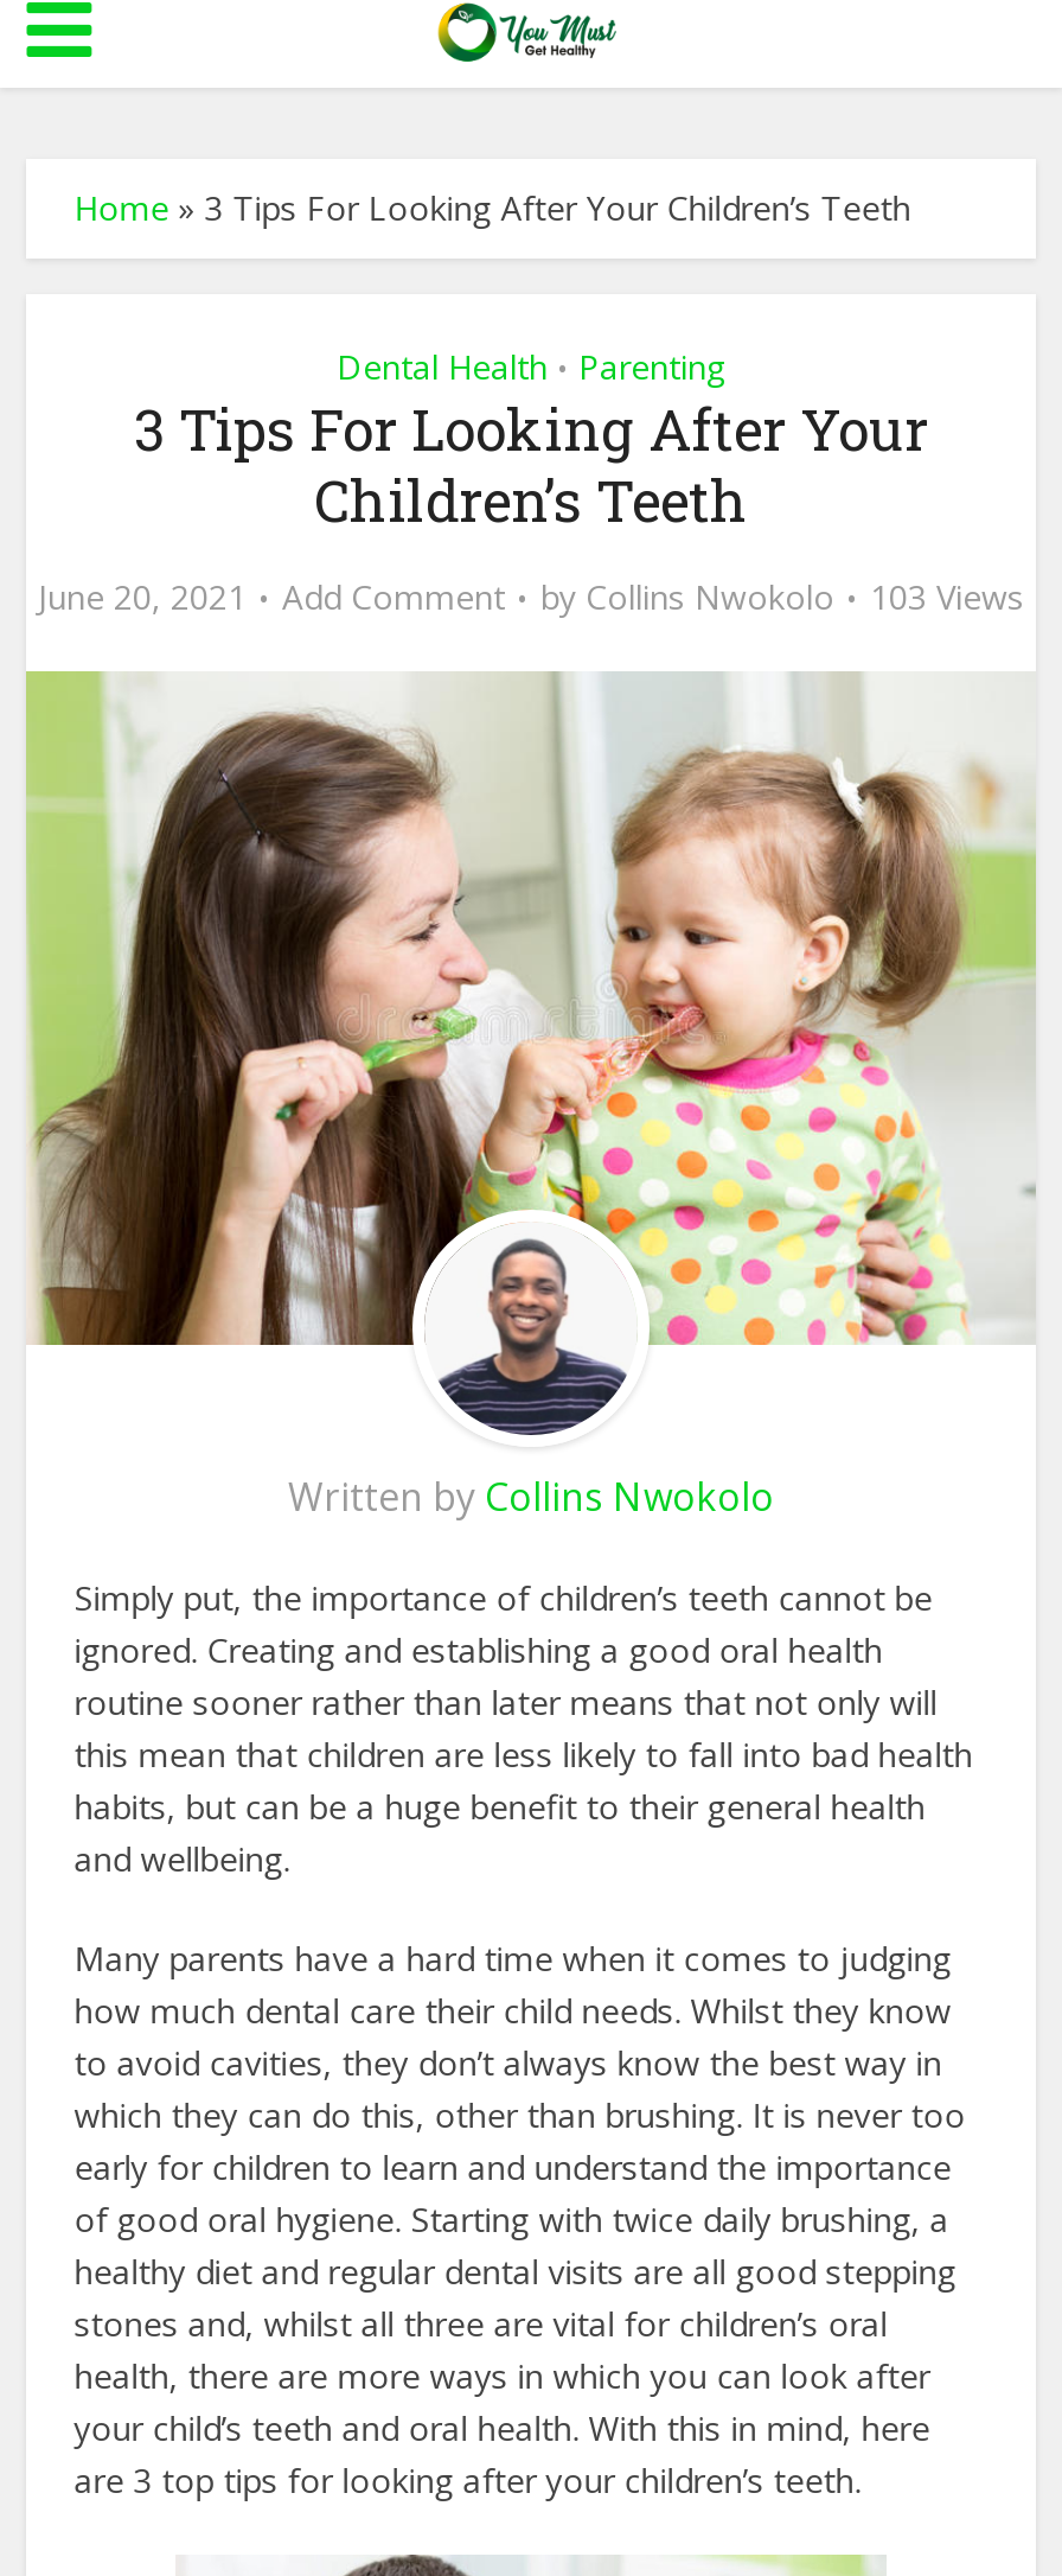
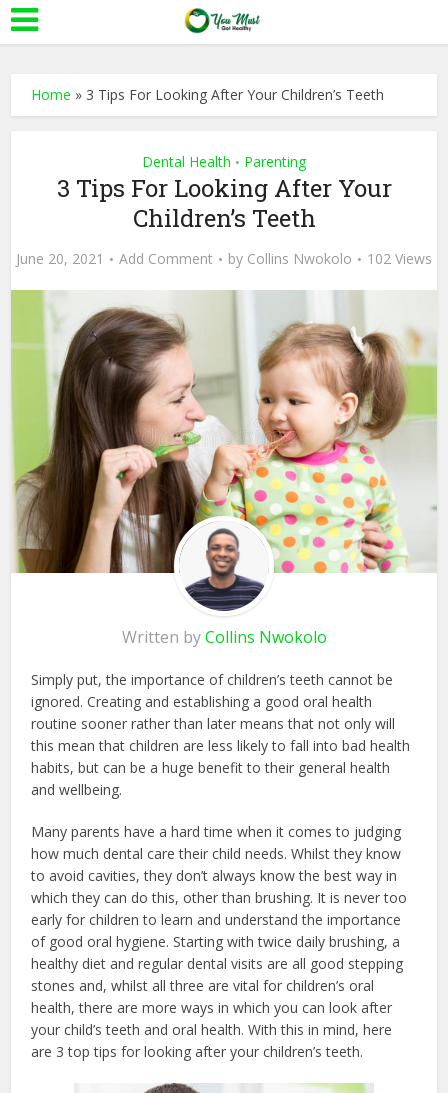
[38,574,1024,619] June 20, 2021 Add Comment by Collins Nwokolo 103 Views -> [16,249,432,268] June 20, 2021 Add Comment by Collins Nwokolo 102 Views

